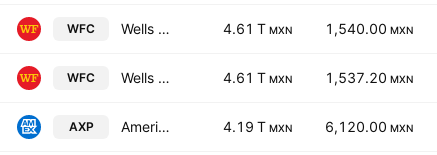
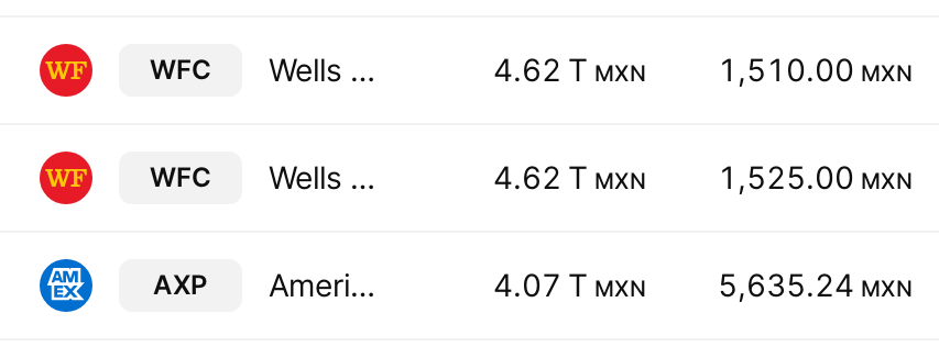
[223,20,292,37] 4.61 T MXN -> [493,51,645,88] 4.62 T MXN
[325,20,413,37] 1,540.00 MXN -> [718,51,911,88] 1,510.00 MXN
[223,69,292,86] 4.61 T MXN -> [493,158,645,195] 4.62 T MXN
[325,69,413,86] 1,537.20 MXN -> [718,158,911,195] 1,525.00 MXN
[223,118,292,135] 4.19 T MXN -> [493,266,645,303] 4.07 T MXN
[325,118,413,135] 6,120.00 MXN -> [718,266,911,303] 5,635.24 MXN

